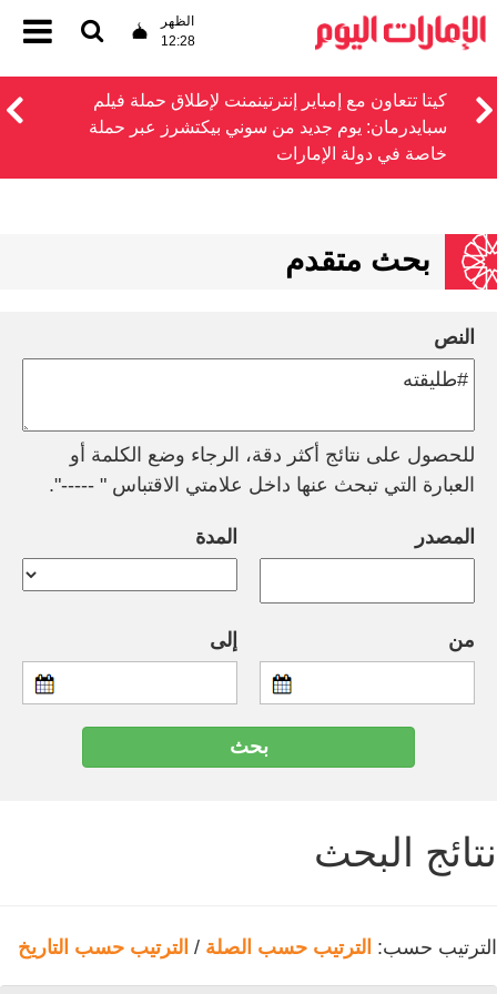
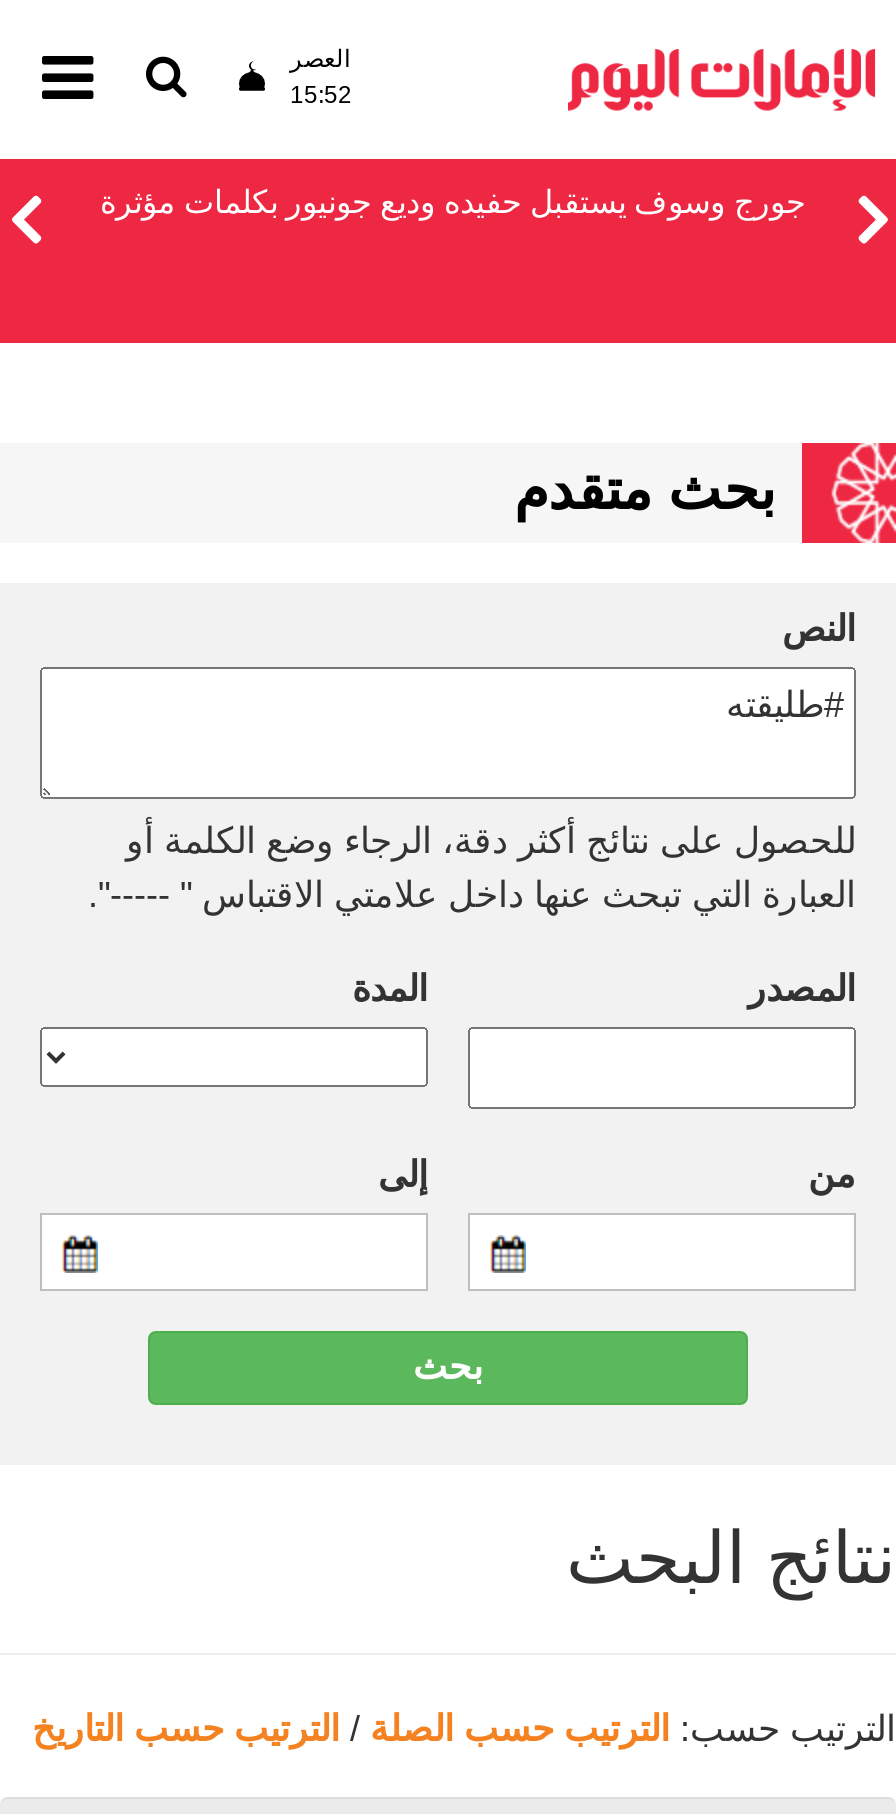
[161,13,195,49] الظهر | 12:28 -> [290,45,352,109] العصر | 15:52
[89,91,447,163] كيتا تتعاون مع إمباير إنترتينمنت لإطلاق حملة فيلم | سبايدرمان: يوم جديد من سوني بيكتشرز عبر حملة | خاصة في دولة الإمارات -> [100,185,806,219] جورج وسوف يستقبل حفيده وديع جونيور بكلمات مؤثرة

